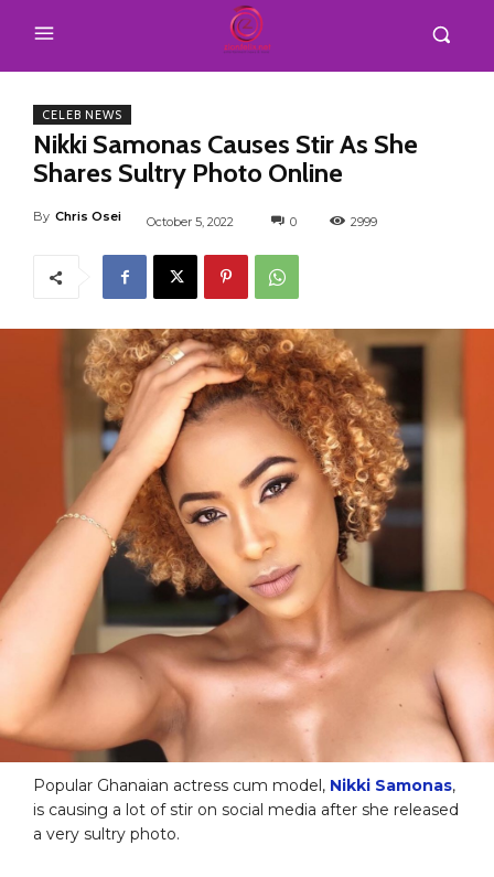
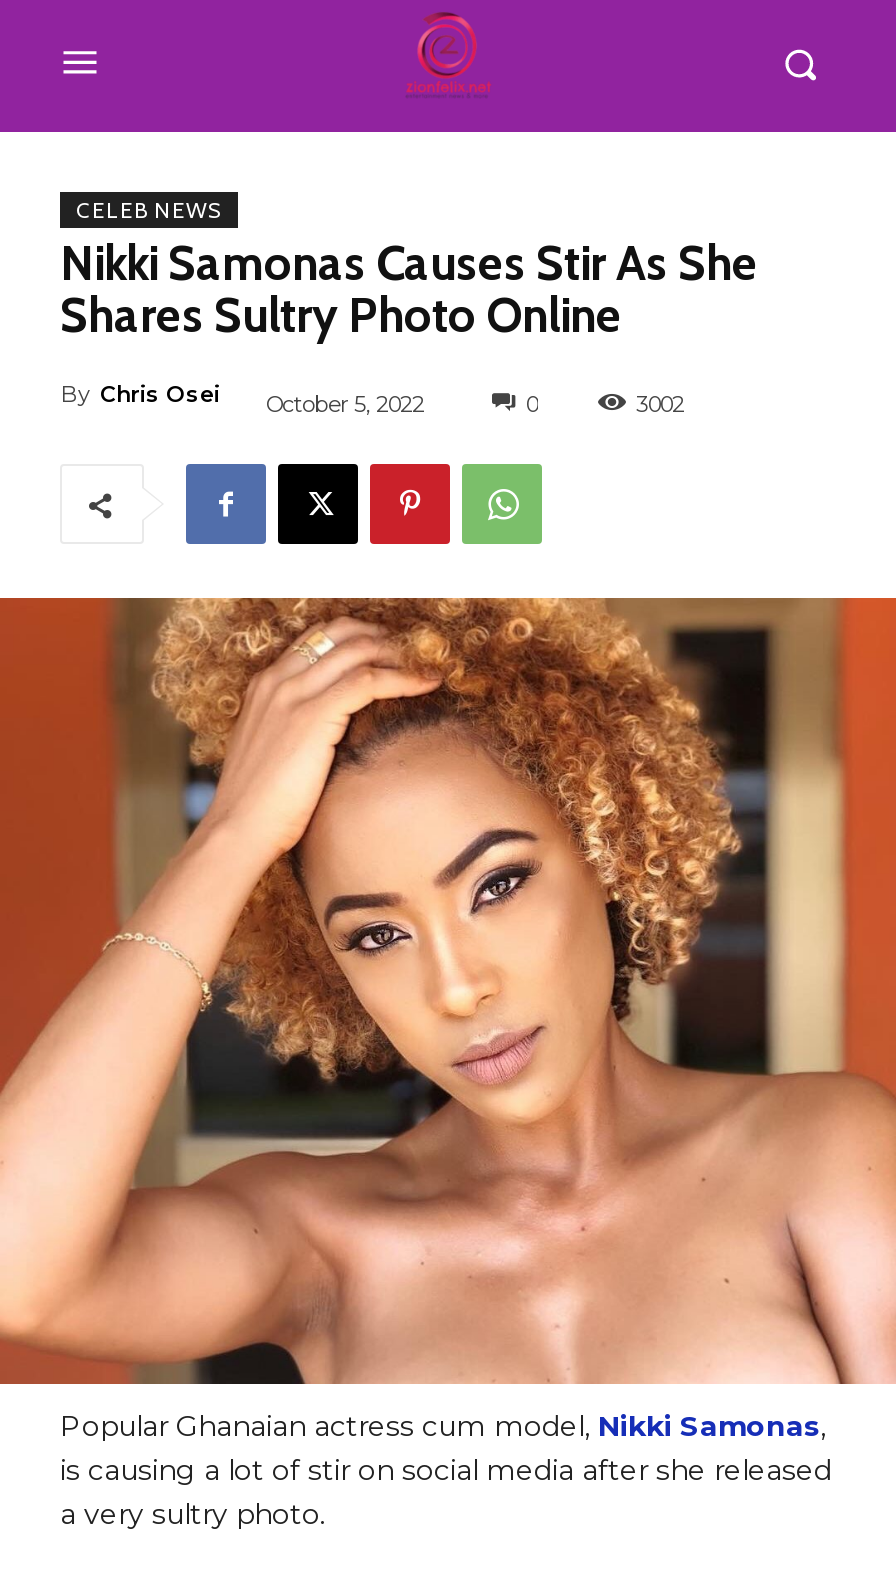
[351,214,377,229] 2999 -> [636,390,684,418] 3002

